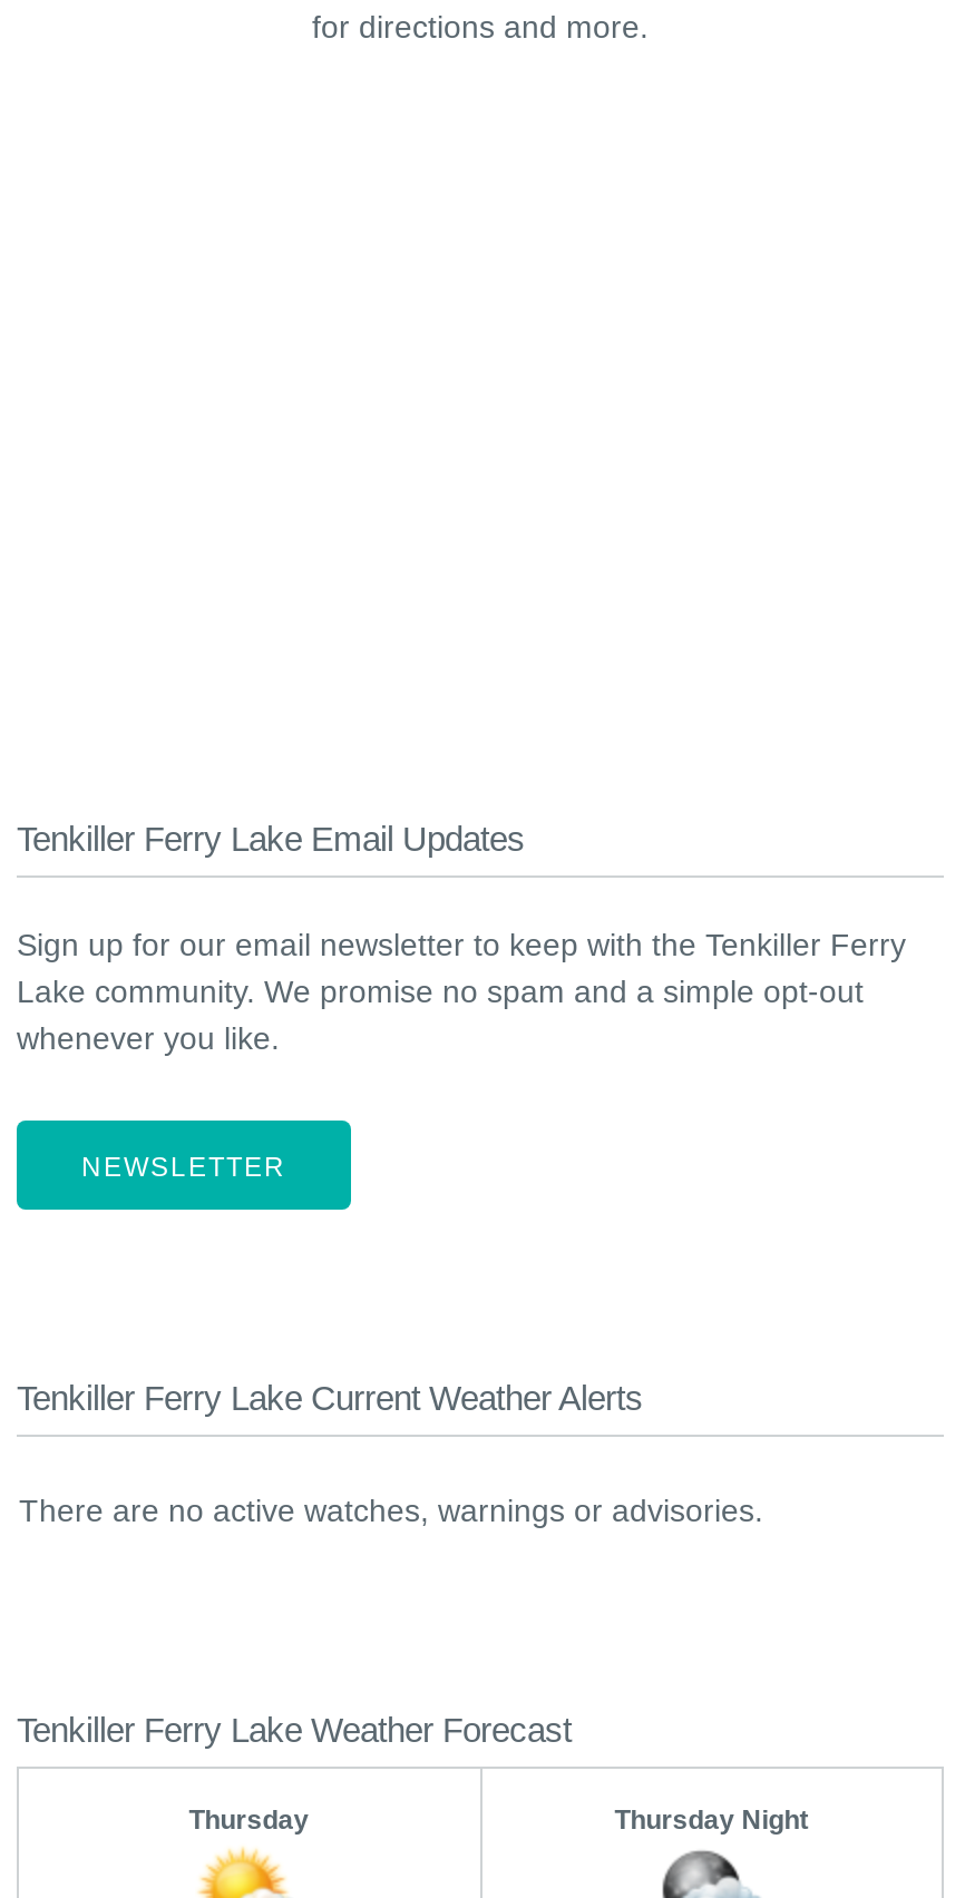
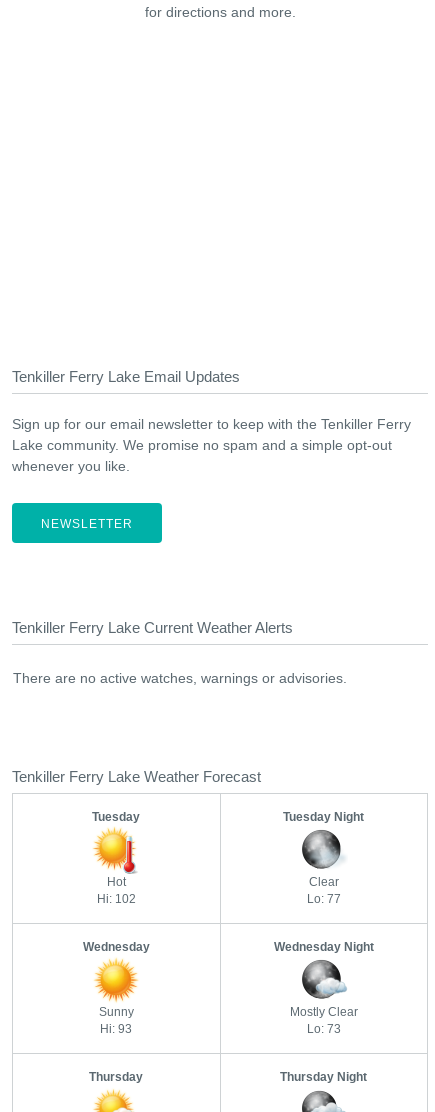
none -> [83,832,341,954] [image] | Clear | Lo: 77 | Wednesday
none -> [92,810,140,824] Tuesday
none -> [96,832,136,906] [image] | Hot | Hi: 102
none -> [97,962,139,1036] [image] | Sunny | Hi: 93
none -> [274,940,374,954] Wednesday Night
none -> [283,810,364,824] Tuesday Night
none -> [290,962,358,1036] [image] | Mostly Clear | Lo: 73

